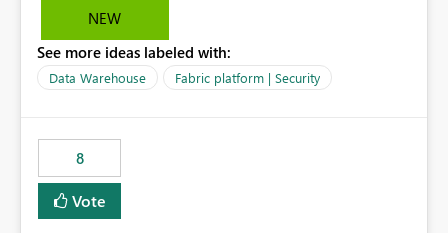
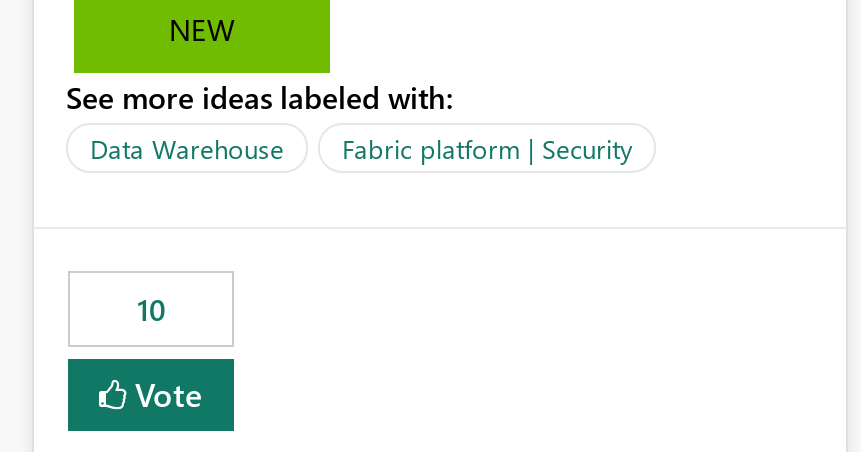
[75,148,83,168] 8 -> [137,290,165,330] 10

